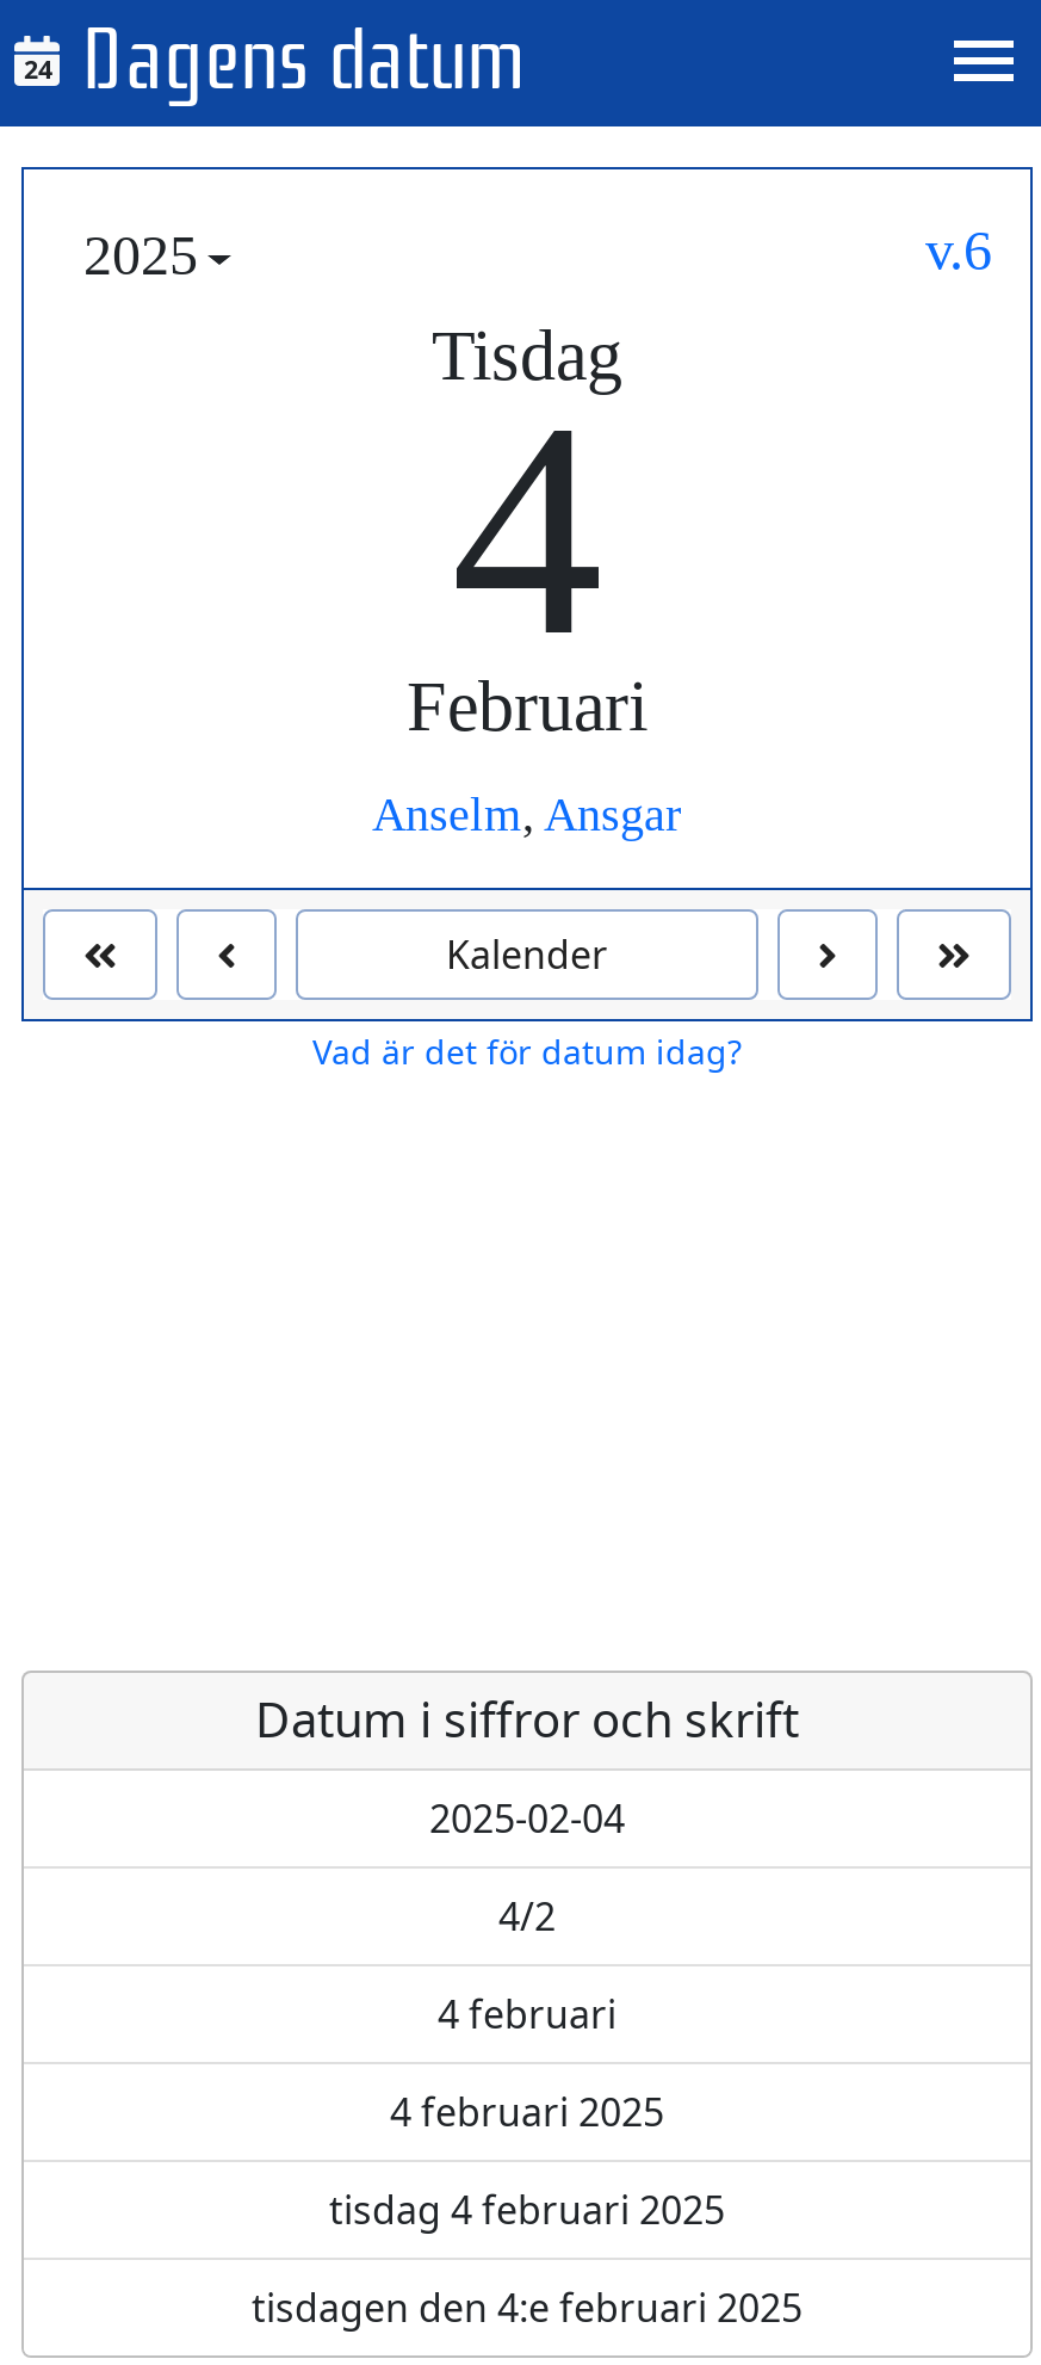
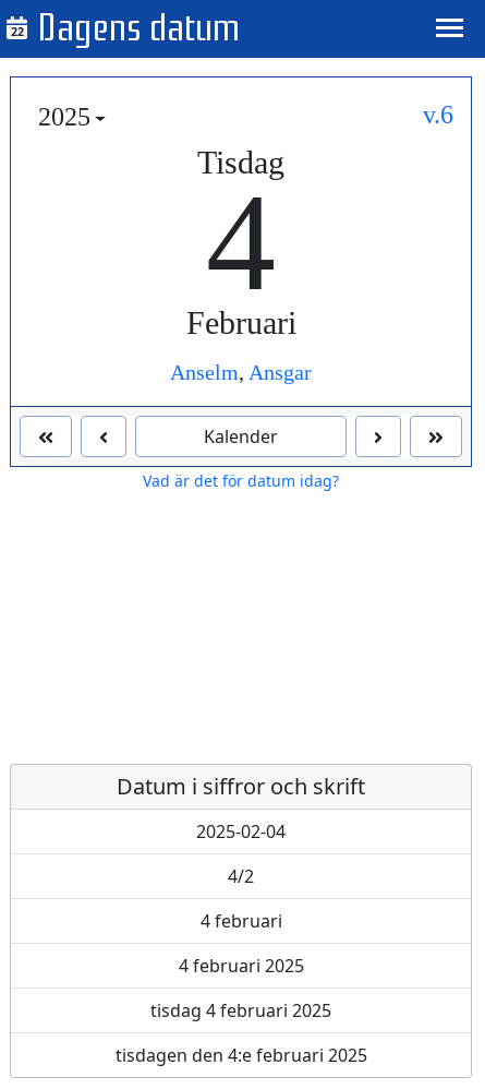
[23,10,525,110] 24 Dagens datum -> [11,4,240,50] 22 Dagens datum

